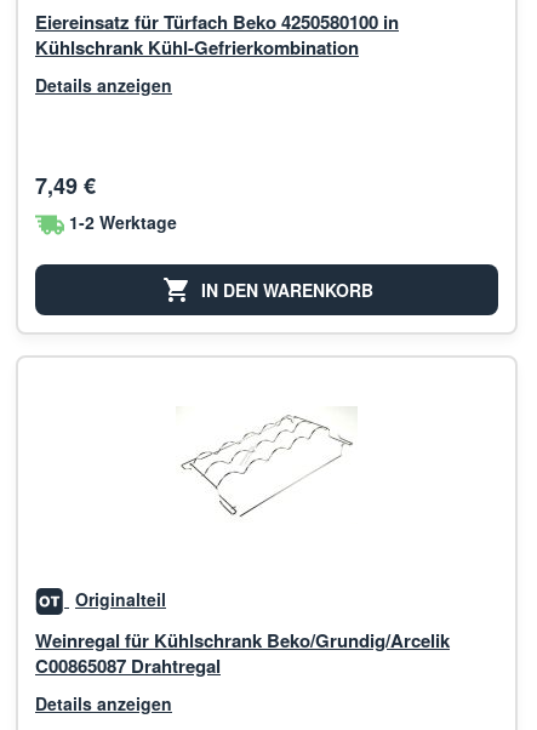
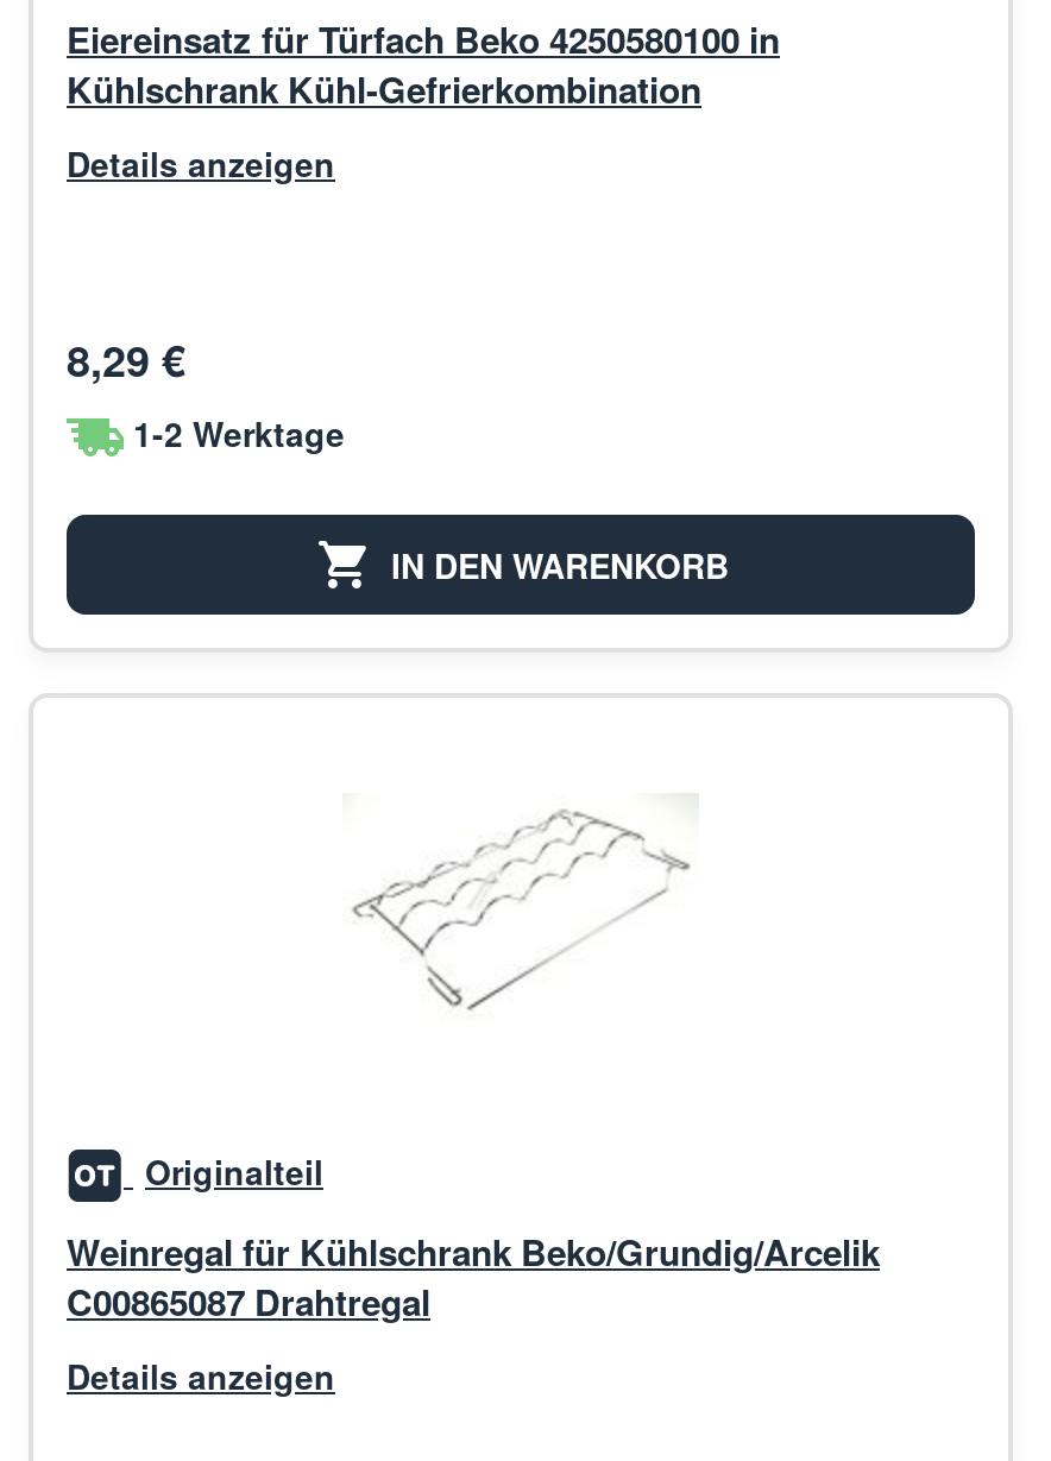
[35,170,96,201] 7,49 € -> [67,329,185,391] 8,29 €

